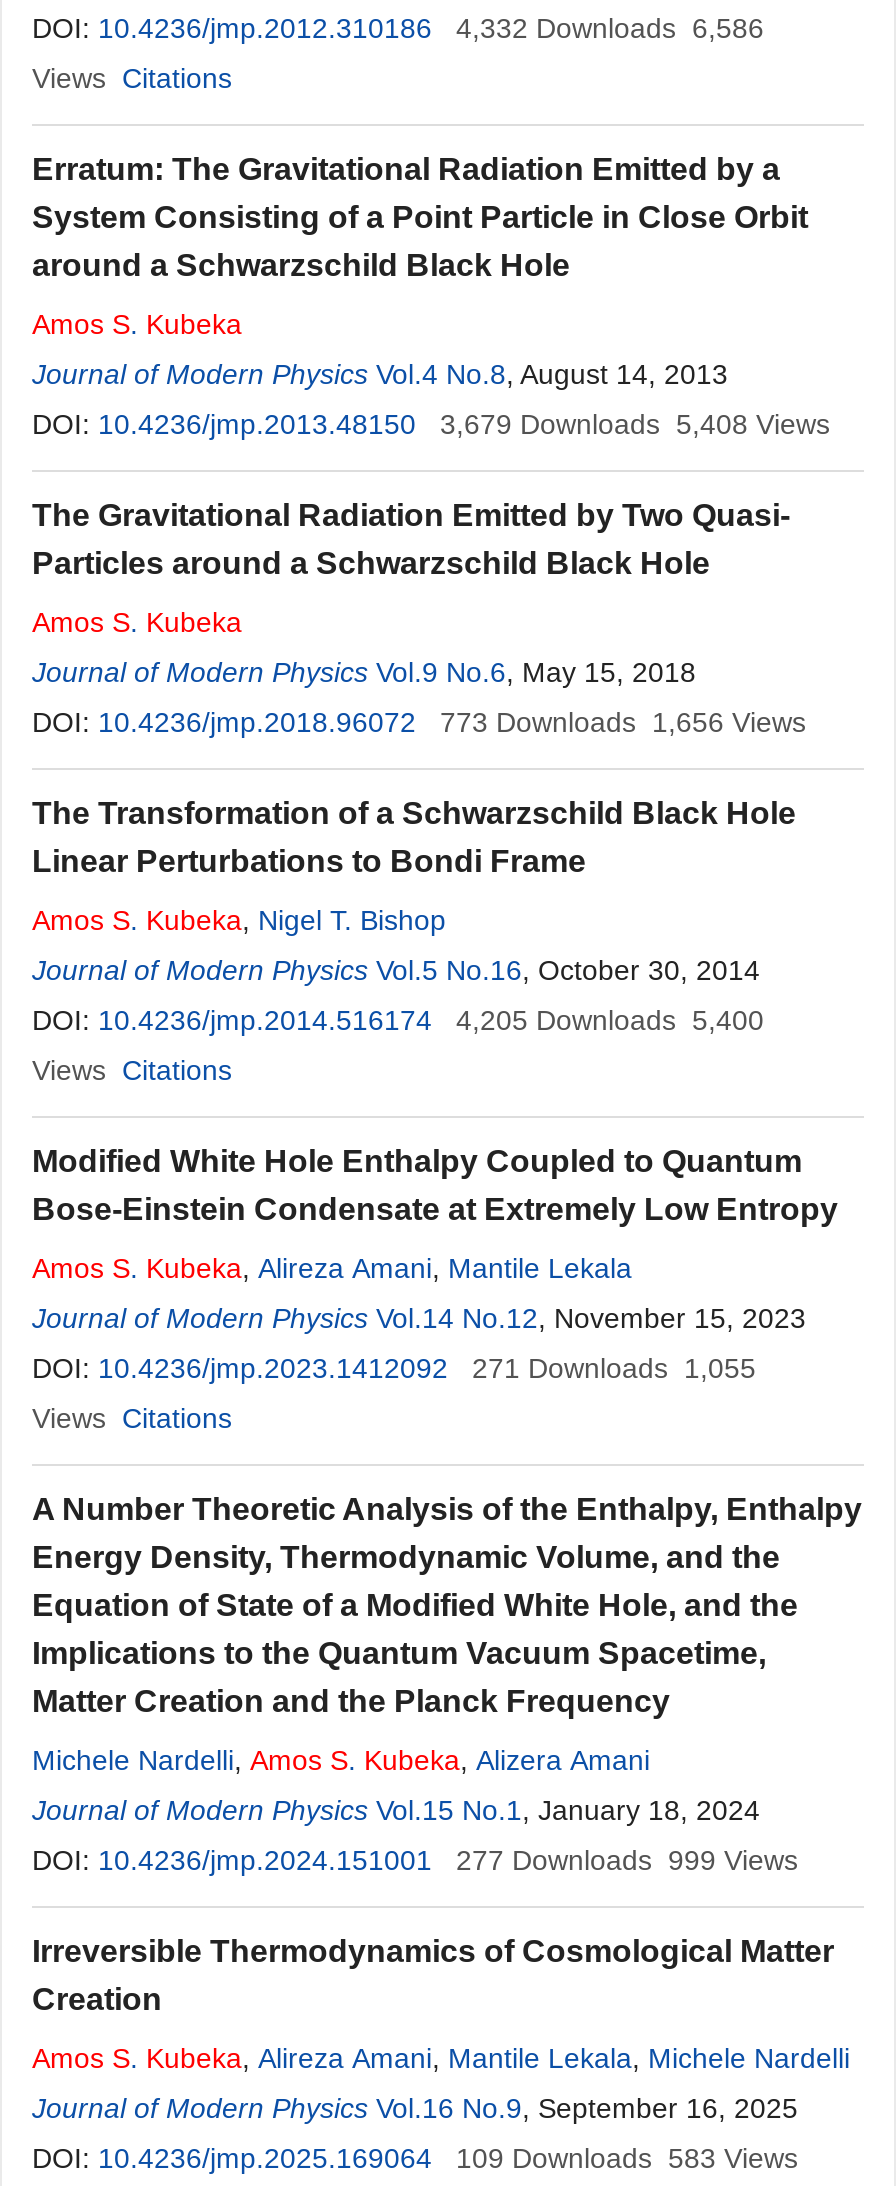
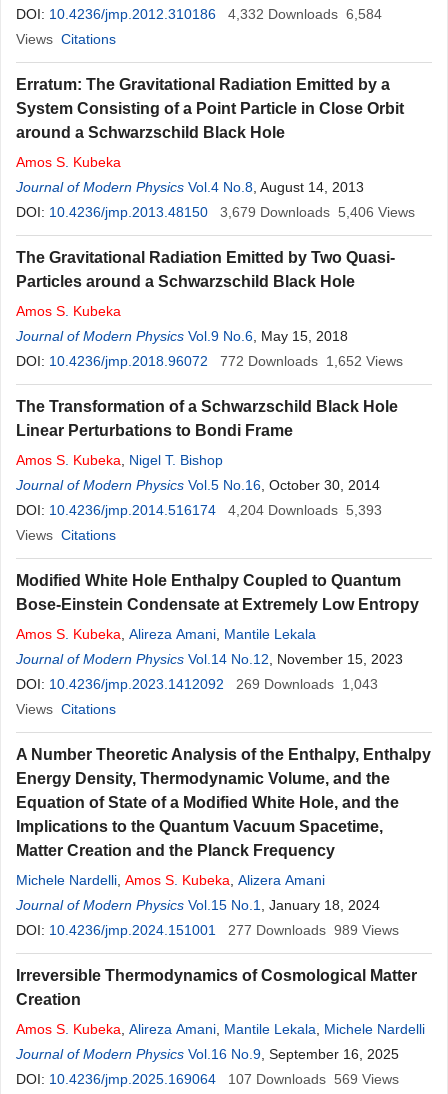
[32,12,764,44] DOI: 10.4236/jmp.2012.310186 4,332 Downloads 6,586 -> [16,6,382,22] DOI: 10.4236/jmp.2012.310186 4,332 Downloads 6,584
[440,408,830,440] 3,679 Downloads 5,408 Views -> [220,204,415,220] 3,679 Downloads 5,406 Views
[440,706,806,738] 773 Downloads 1,656 Views -> [220,353,403,369] 772 Downloads 1,652 Views
[32,1004,764,1036] DOI: 10.4236/jmp.2014.516174 4,205 Downloads 5,400 -> [16,502,382,518] DOI: 10.4236/jmp.2014.516174 4,204 Downloads 5,393
[32,1352,756,1384] DOI: 10.4236/jmp.2023.1412092 271 Downloads 1,055 -> [16,676,378,692] DOI: 10.4236/jmp.2023.1412092 269 Downloads 1,043
[456,1844,798,1876] 277 Downloads 999 Views -> [228,922,399,938] 277 Downloads 989 Views
[456,2142,798,2174] 109 Downloads 583 Views -> [228,1071,399,1087] 107 Downloads 569 Views

